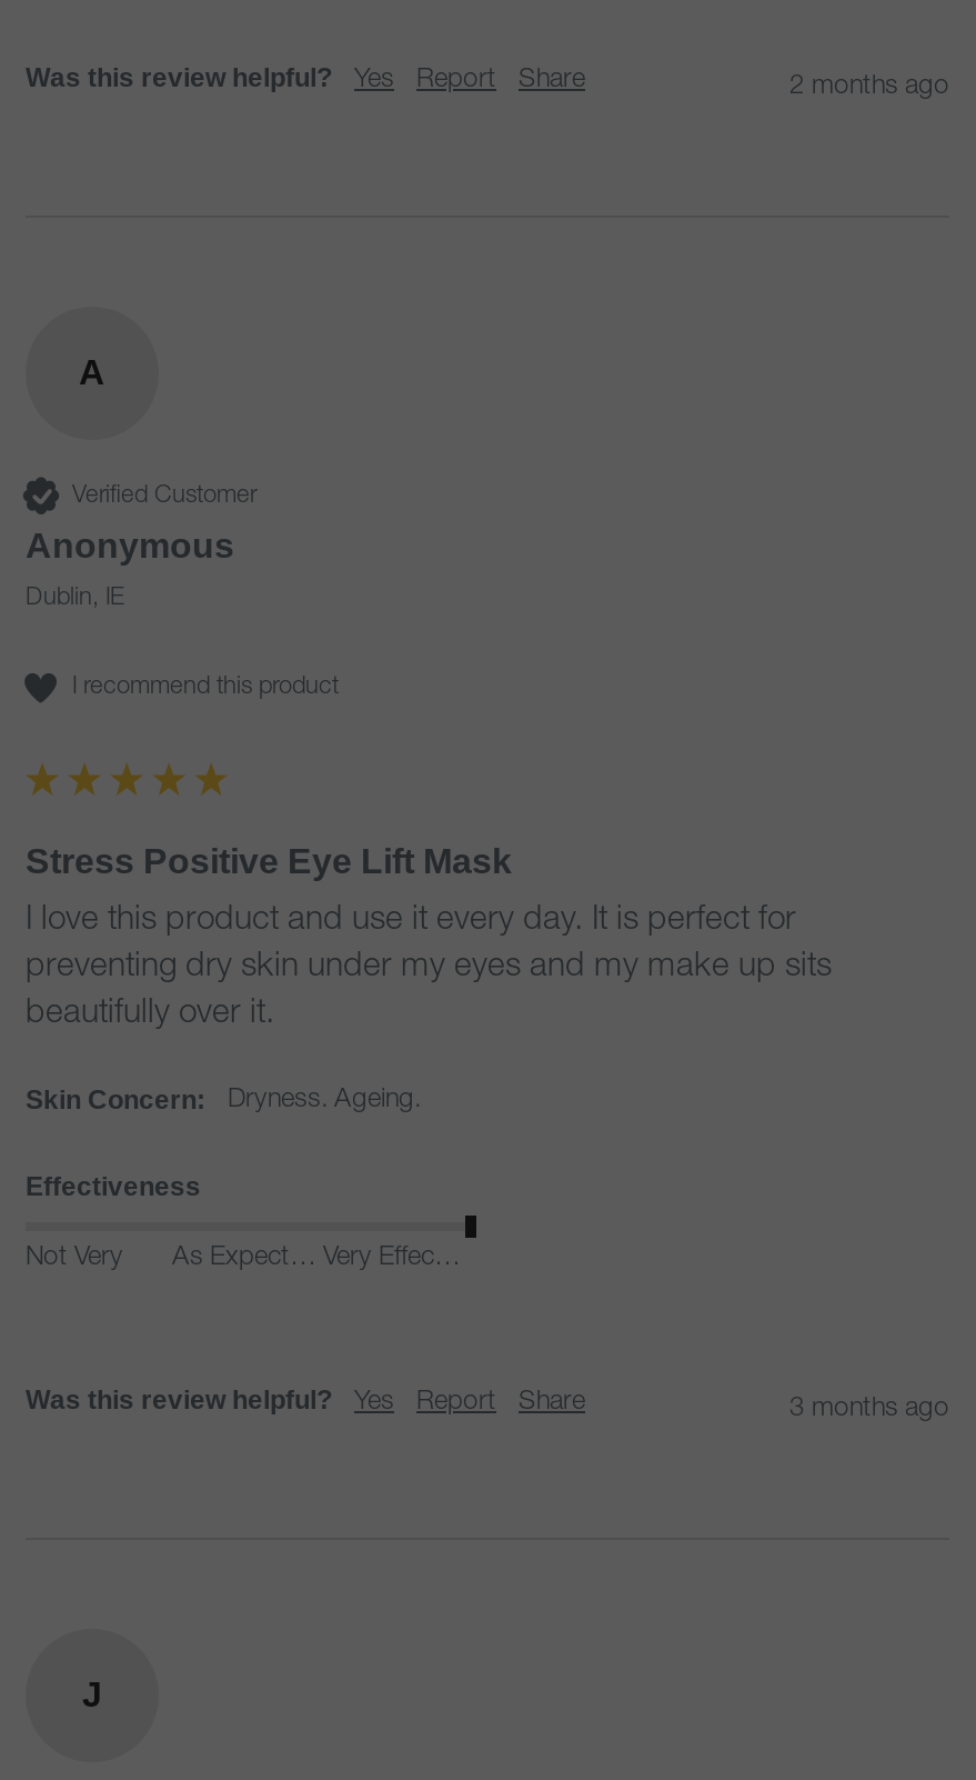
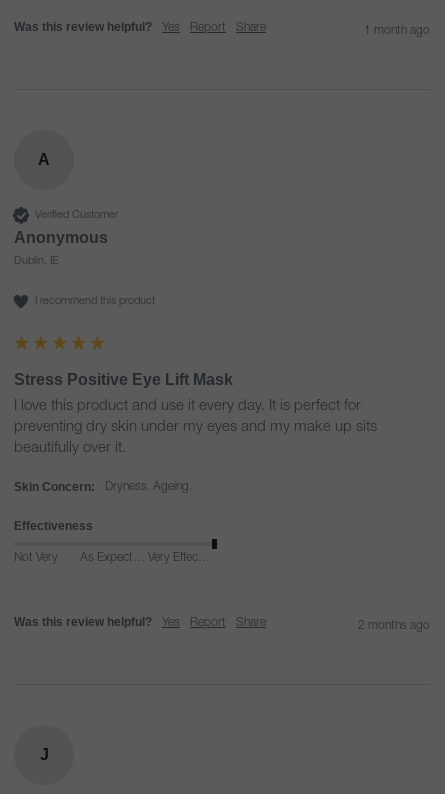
[789,74,949,101] 2 months ago -> [364,25,430,37] 1 month ago
[789,1396,949,1423] 3 months ago -> [358,620,430,632] 2 months ago

